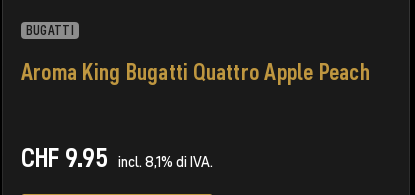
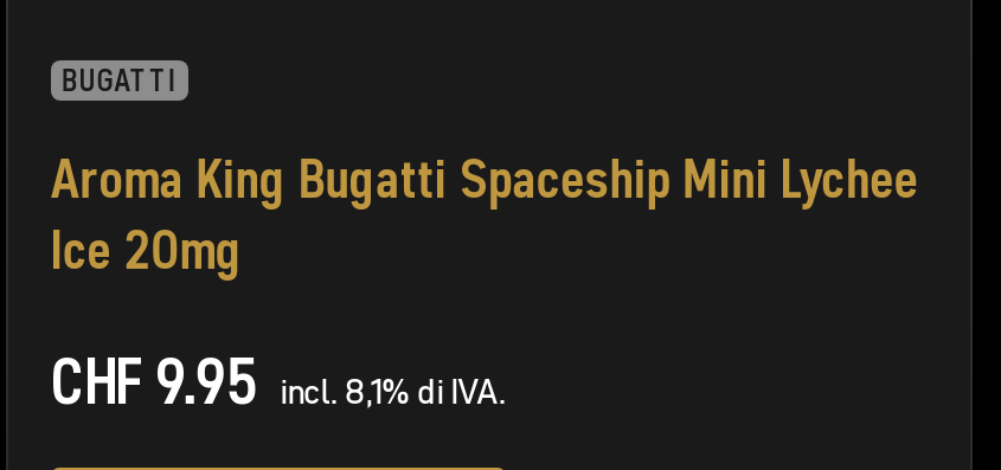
[21,55,370,88] Aroma King Bugatti Quattro Apple Peach -> [51,138,919,287] Aroma King Bugatti Spaceship Mini Lychee | Ice 20mg

